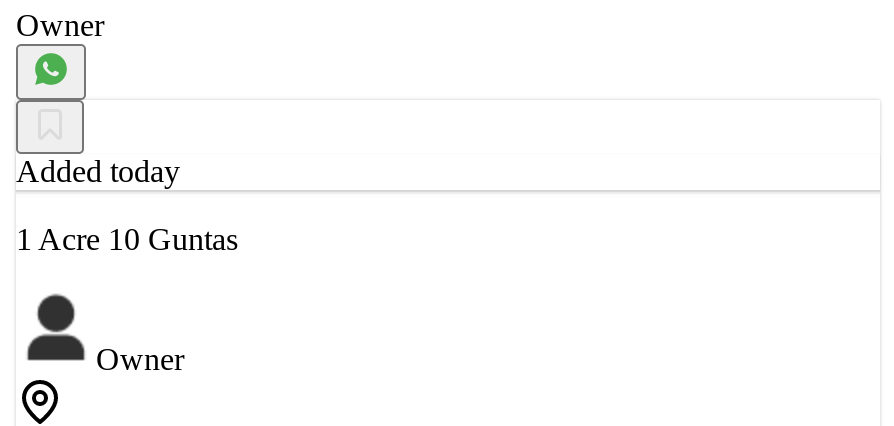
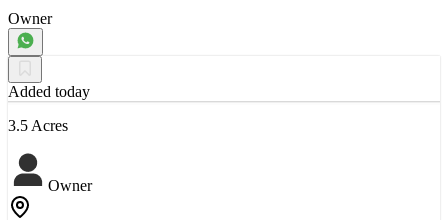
[16,223,238,257] 1 Acre 10 Guntas -> [8,117,68,134] 3.5 Acres

